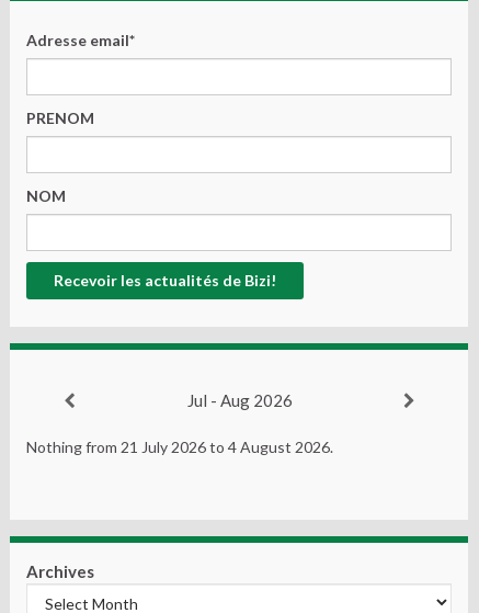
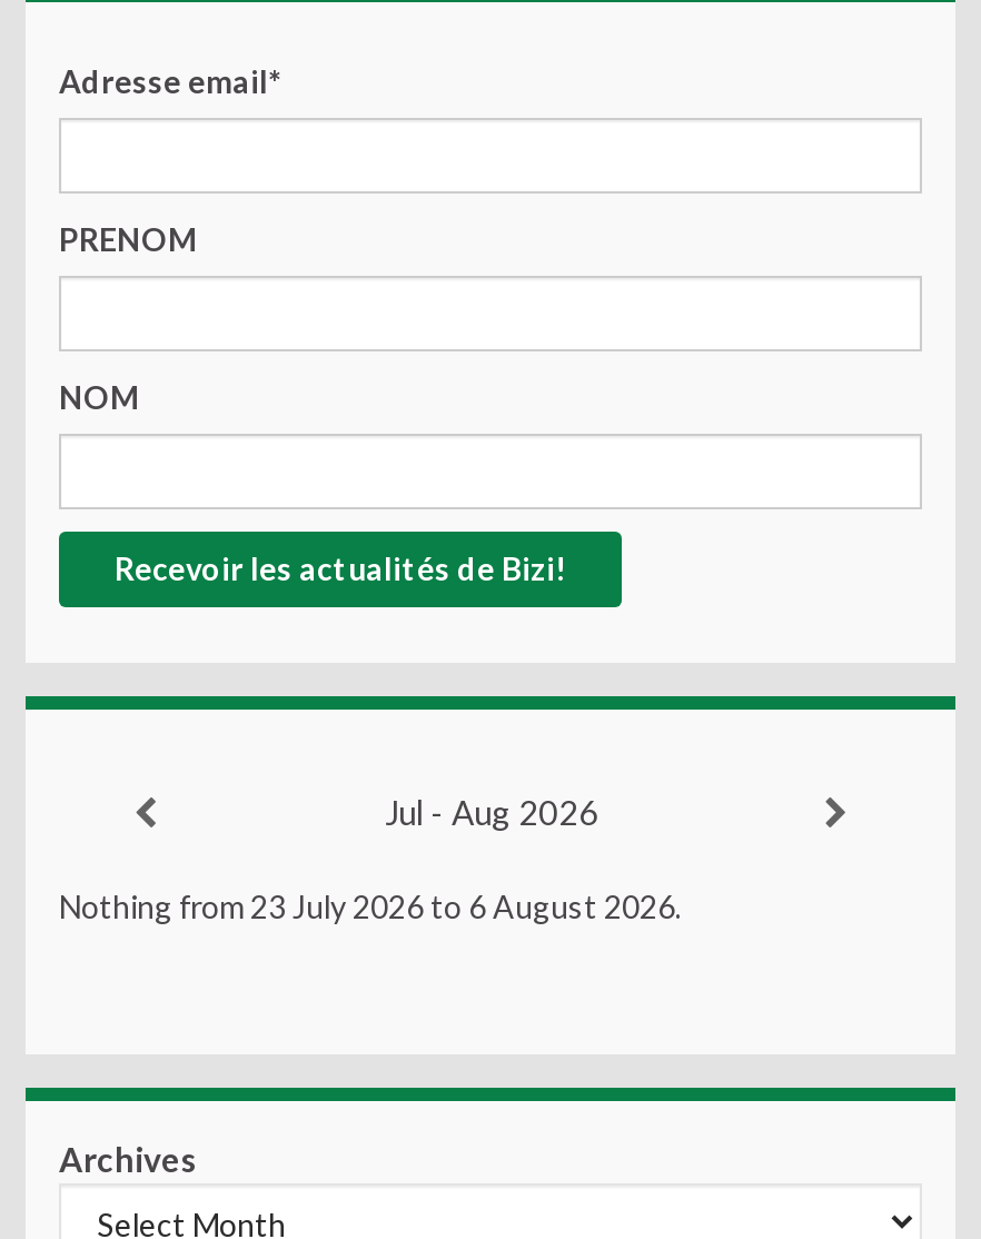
[26,438,333,456] Nothing from 21 July 2026 to 4 August 2026. -> [59,888,682,925] Nothing from 23 July 2026 to 6 August 2026.

